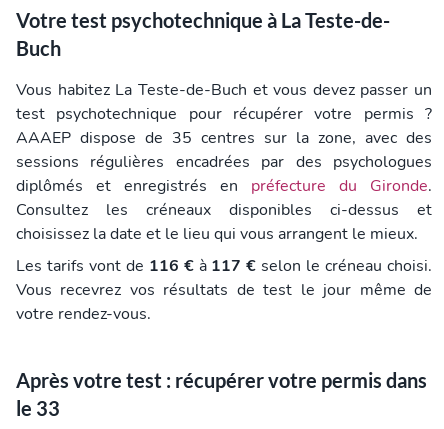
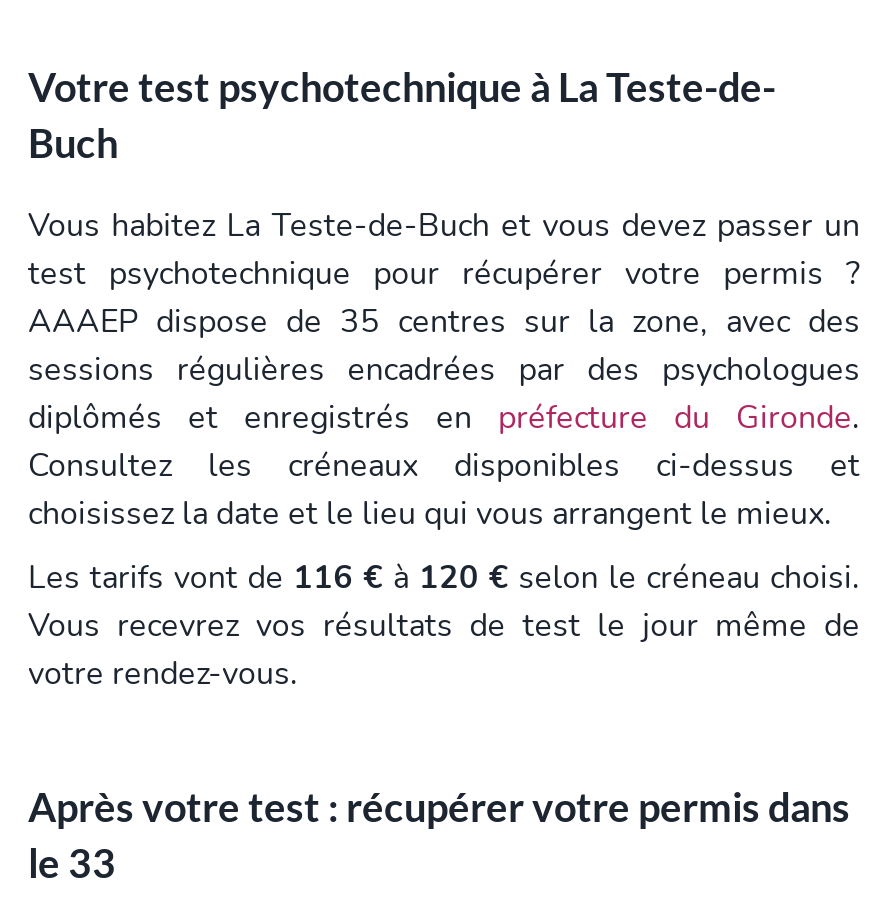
[16,255,432,277] Les tarifs vont de 116 €à 117 €selon le créneau choisi. -> [28,557,860,601] Les tarifs vont de 116 €à 120 €selon le créneau choisi.

